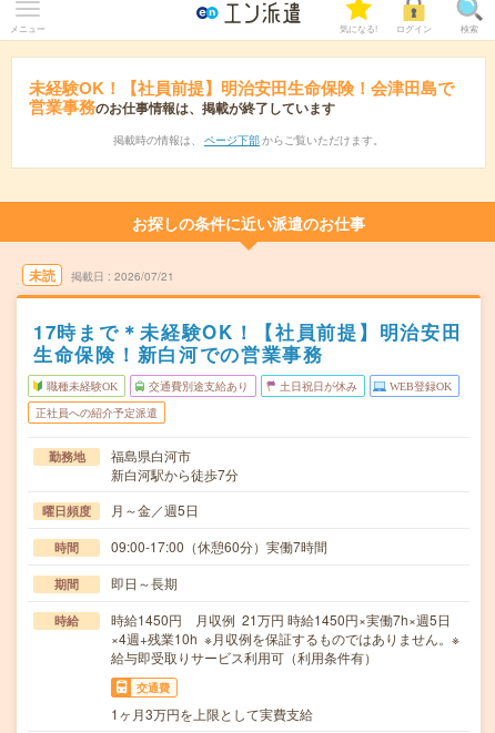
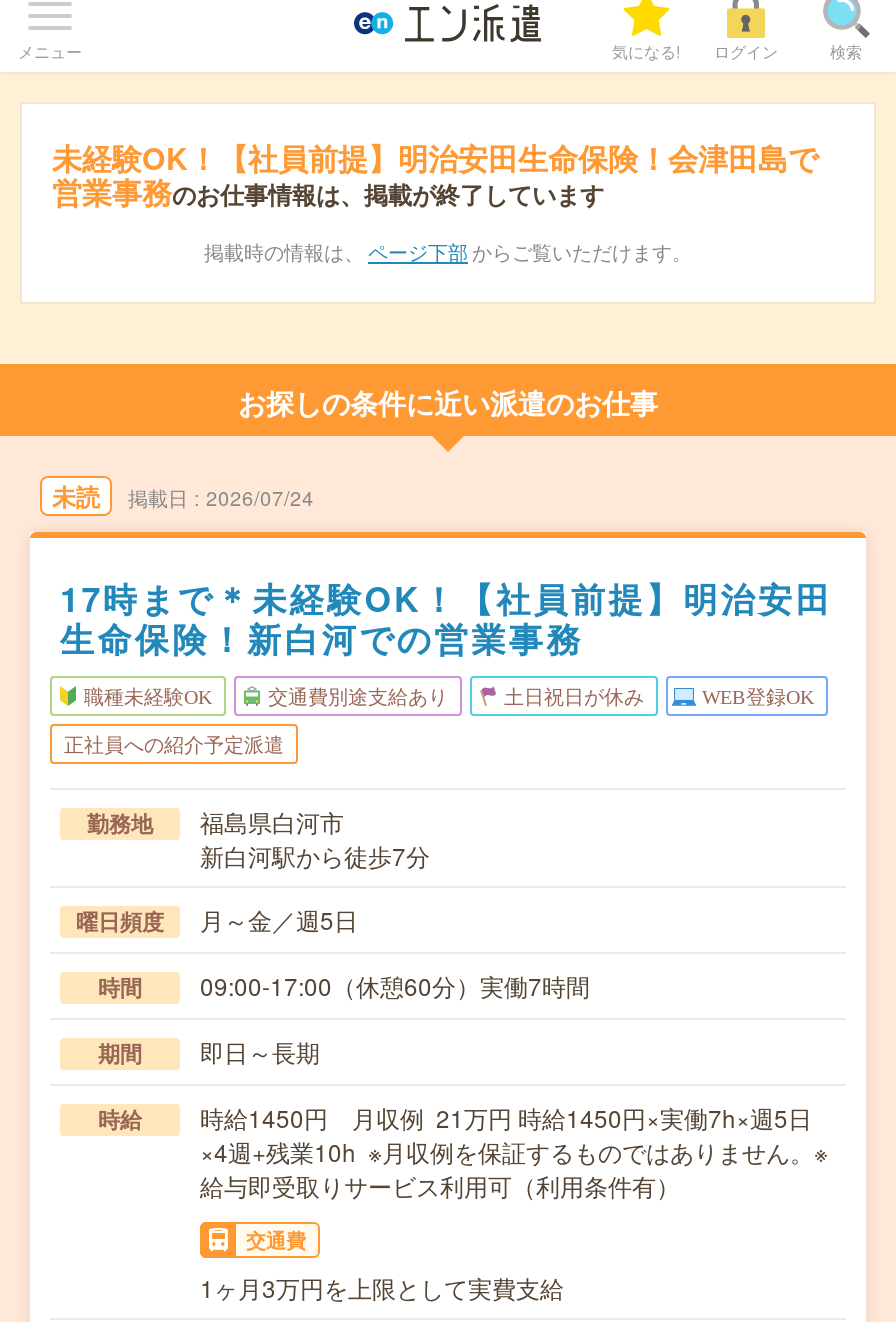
[114,268,174,284] 2026/07/21 -> [206,484,314,512] 2026/07/24

